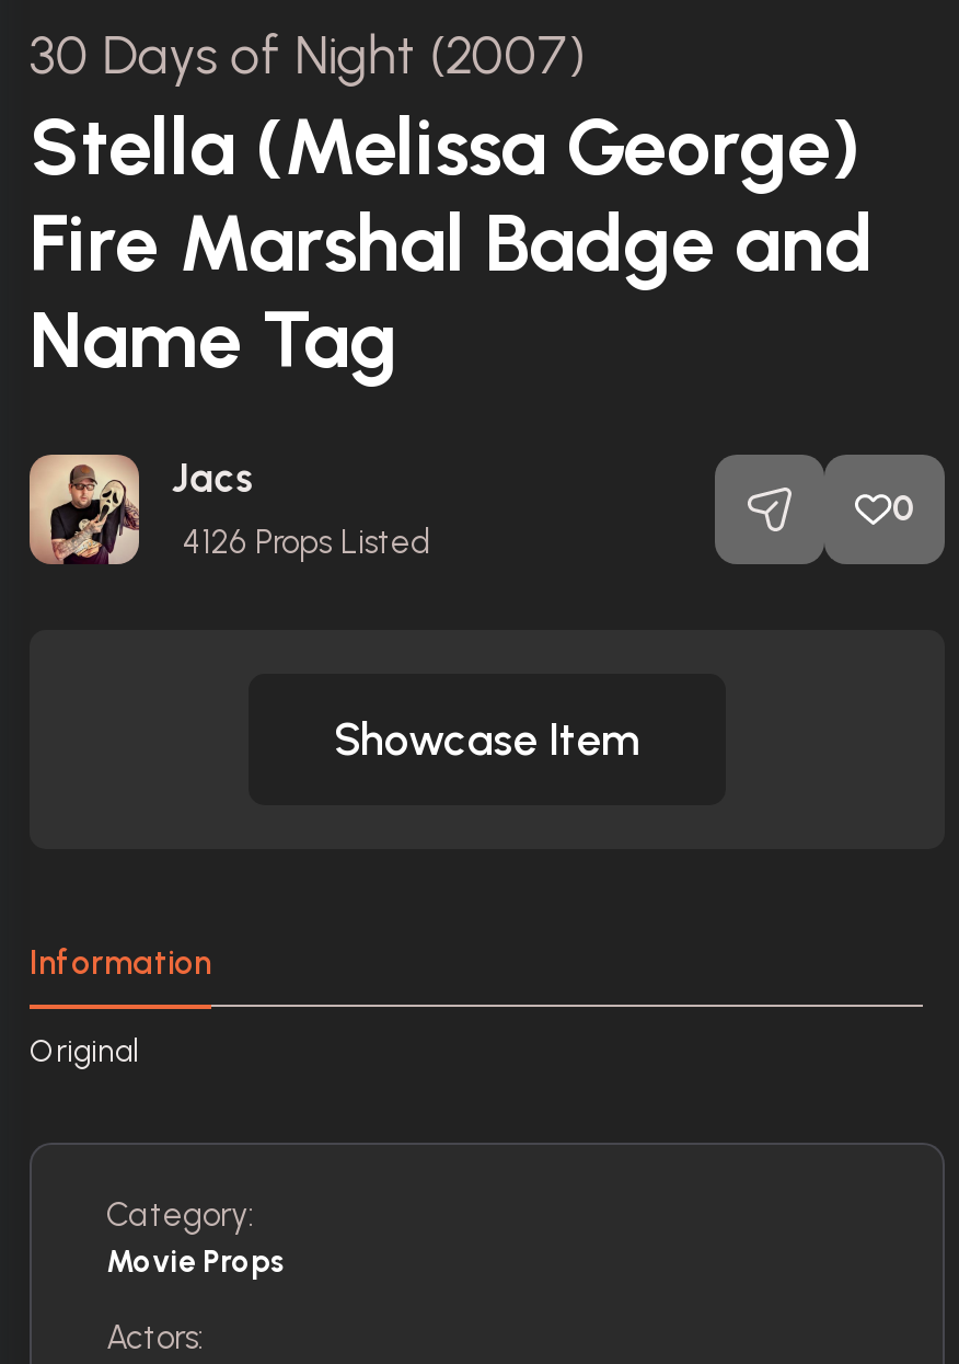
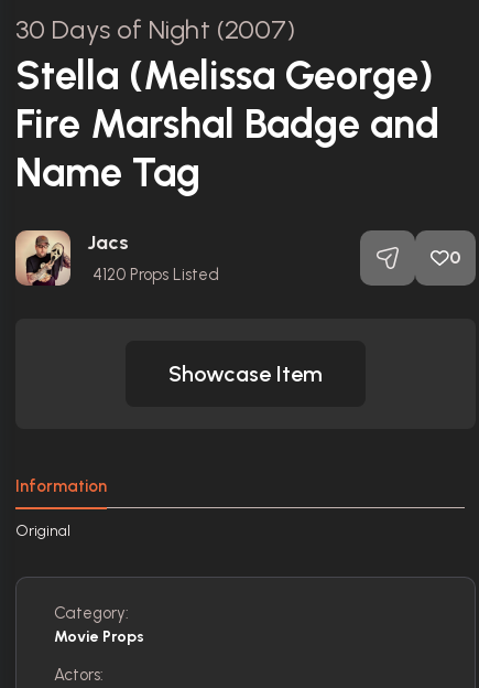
[183,523,432,562] 4126 Props Listed -> [92,265,219,284] 4120 Props Listed

